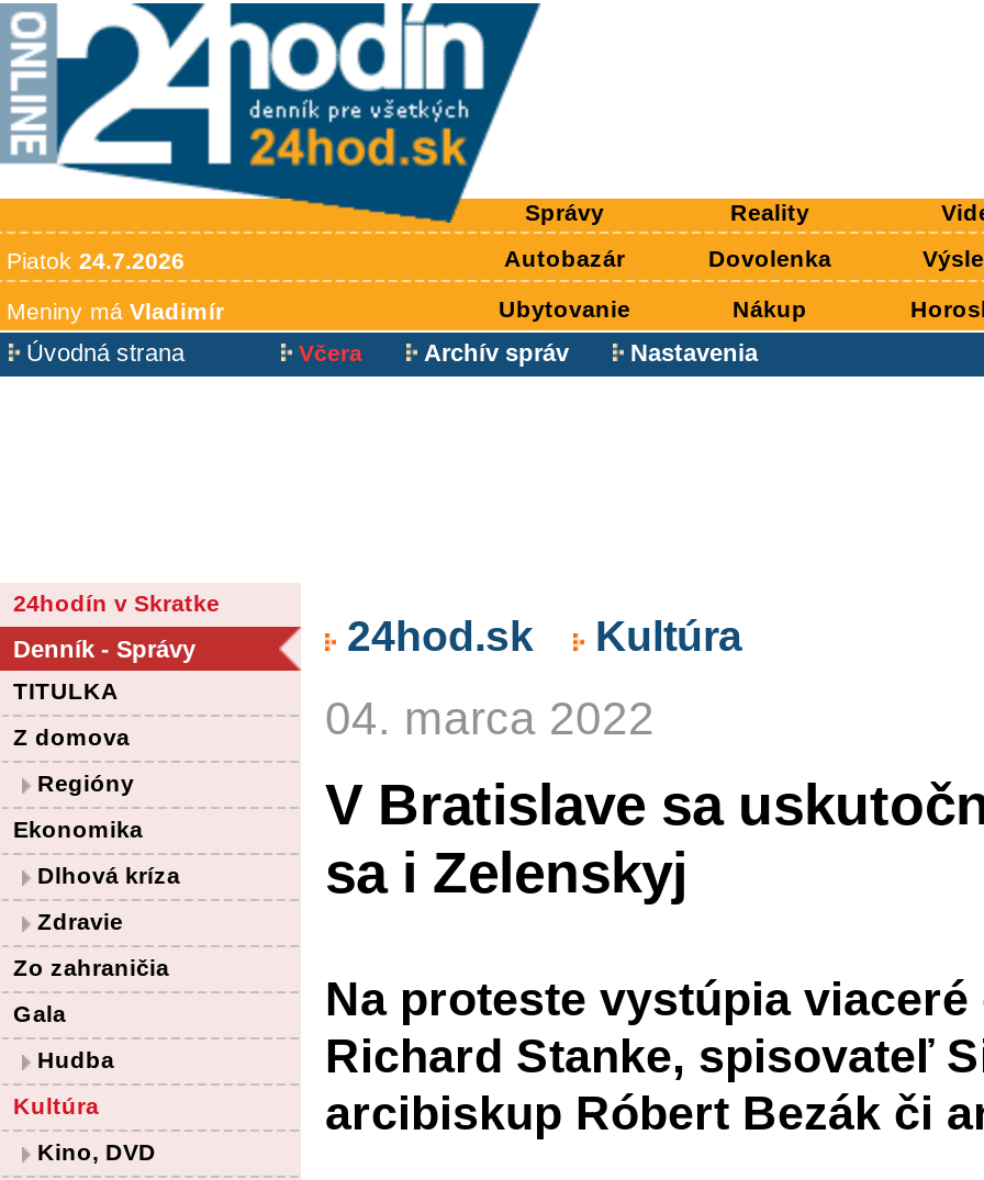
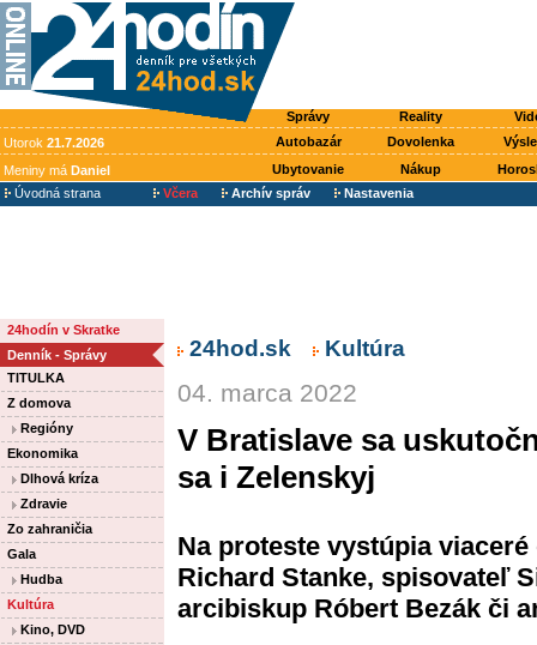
[0,247,185,273] Piatok 24.7.2026 -> [0,135,104,150] Utorok 21.7.2026
[0,297,224,324] Meniny má Vladimír -> [0,163,110,177] Meniny má Daniel

